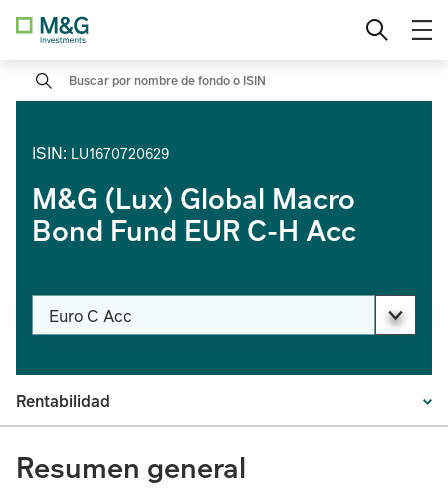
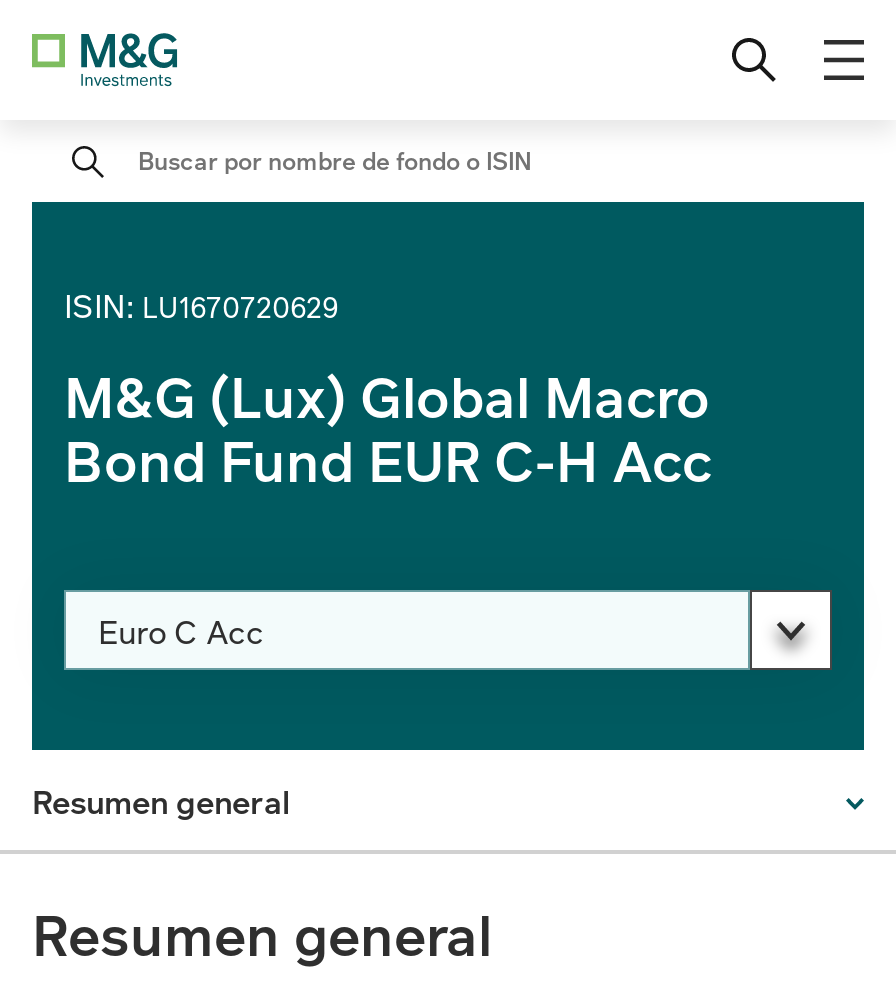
[16,390,110,412] Rentabilidad -> [32,780,290,824] Resumen general

